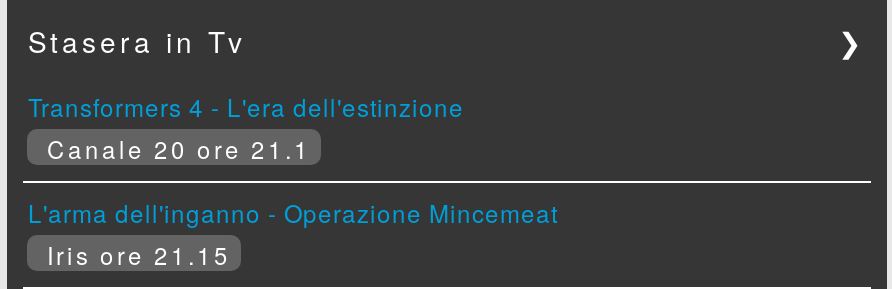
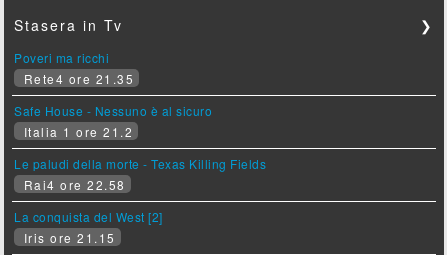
[28,90,558,230] Transformers 4 - L'era dell'estinzione | Canale 20 ore 21.1 | L'arma dell'inganno - Operazione Mincemeat -> [14,49,266,225] Poveri ma ricchi | Rete4 ore 21.35 | Safe House - Nessuno è al sicuro | Italia 1 ore 21.2 | Le paludi della morte - Texas Killing Fields | Rai4 ore 22.58 | La conquista del West [2]

